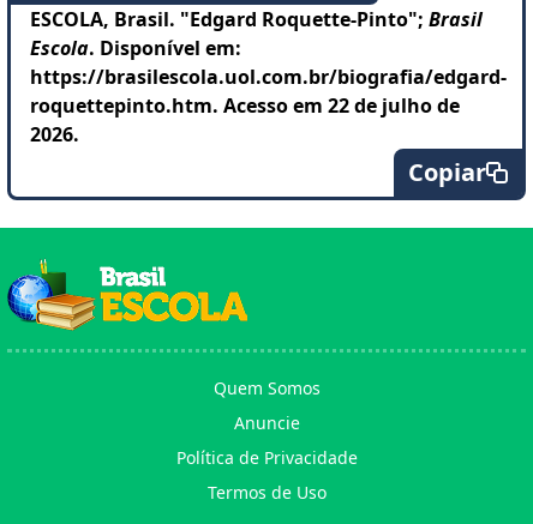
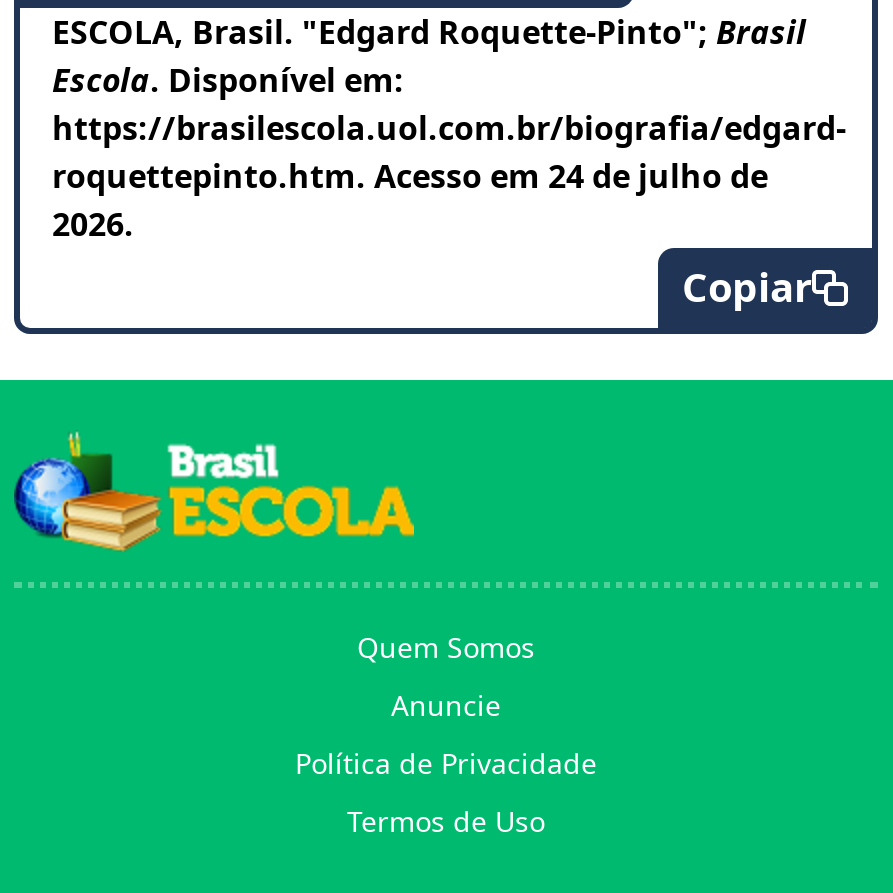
[30,92,460,119] roquettepinto.htm. Acesso em 22 de julho de -> [52,154,768,198] roquettepinto.htm. Acesso em 24 de julho de

